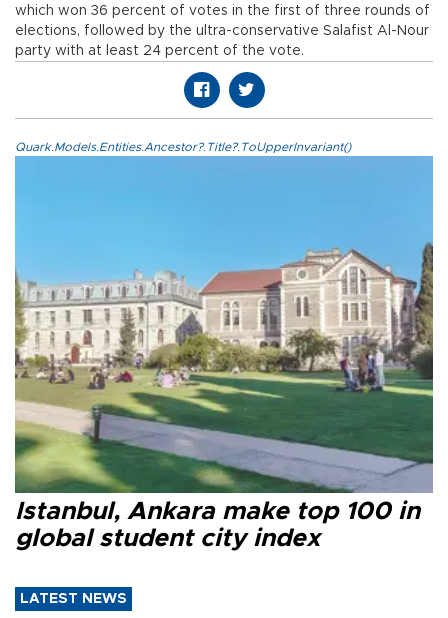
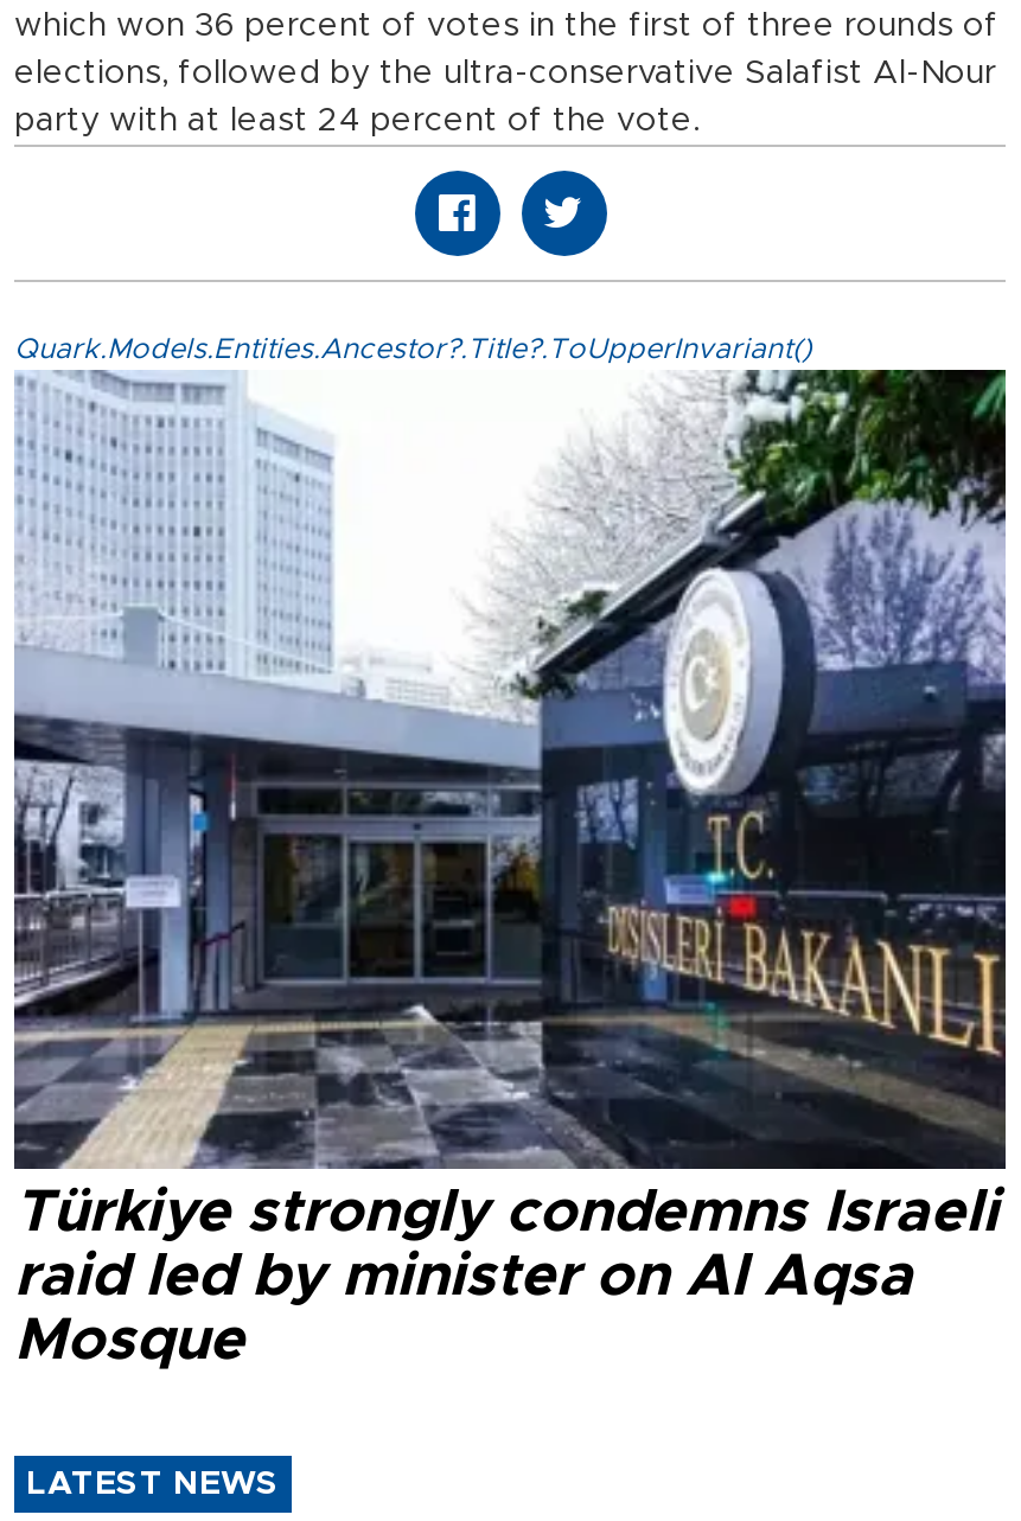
[14,155,434,551] [image] | Istanbul, Ankara make top 100 in | global student city index -> [12,368,1008,1372] [image] | Türkiye strongly condemns Israeli | raid led by minister on Al Aqsa | Mosque

